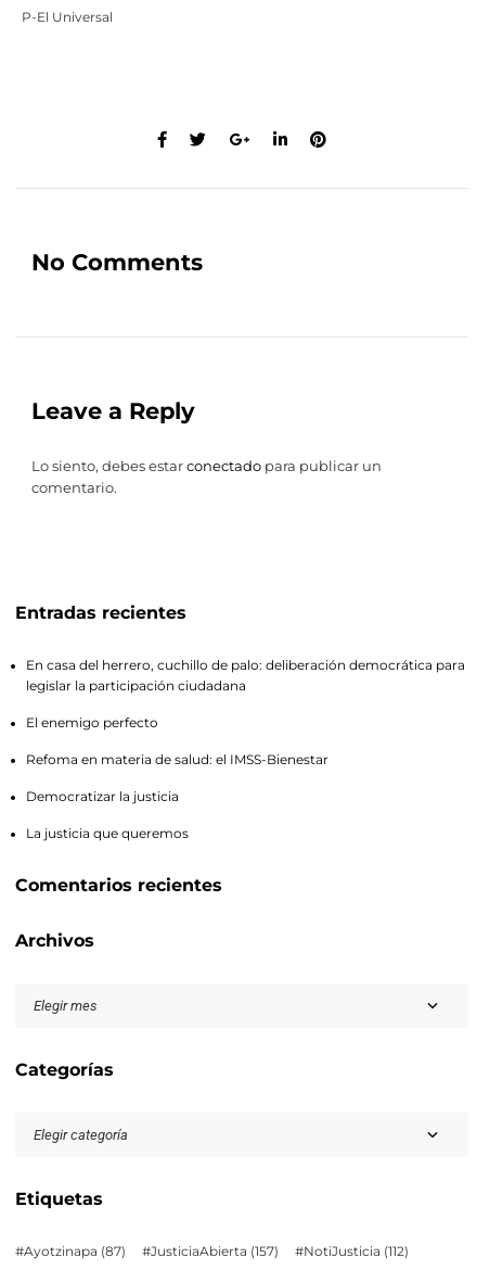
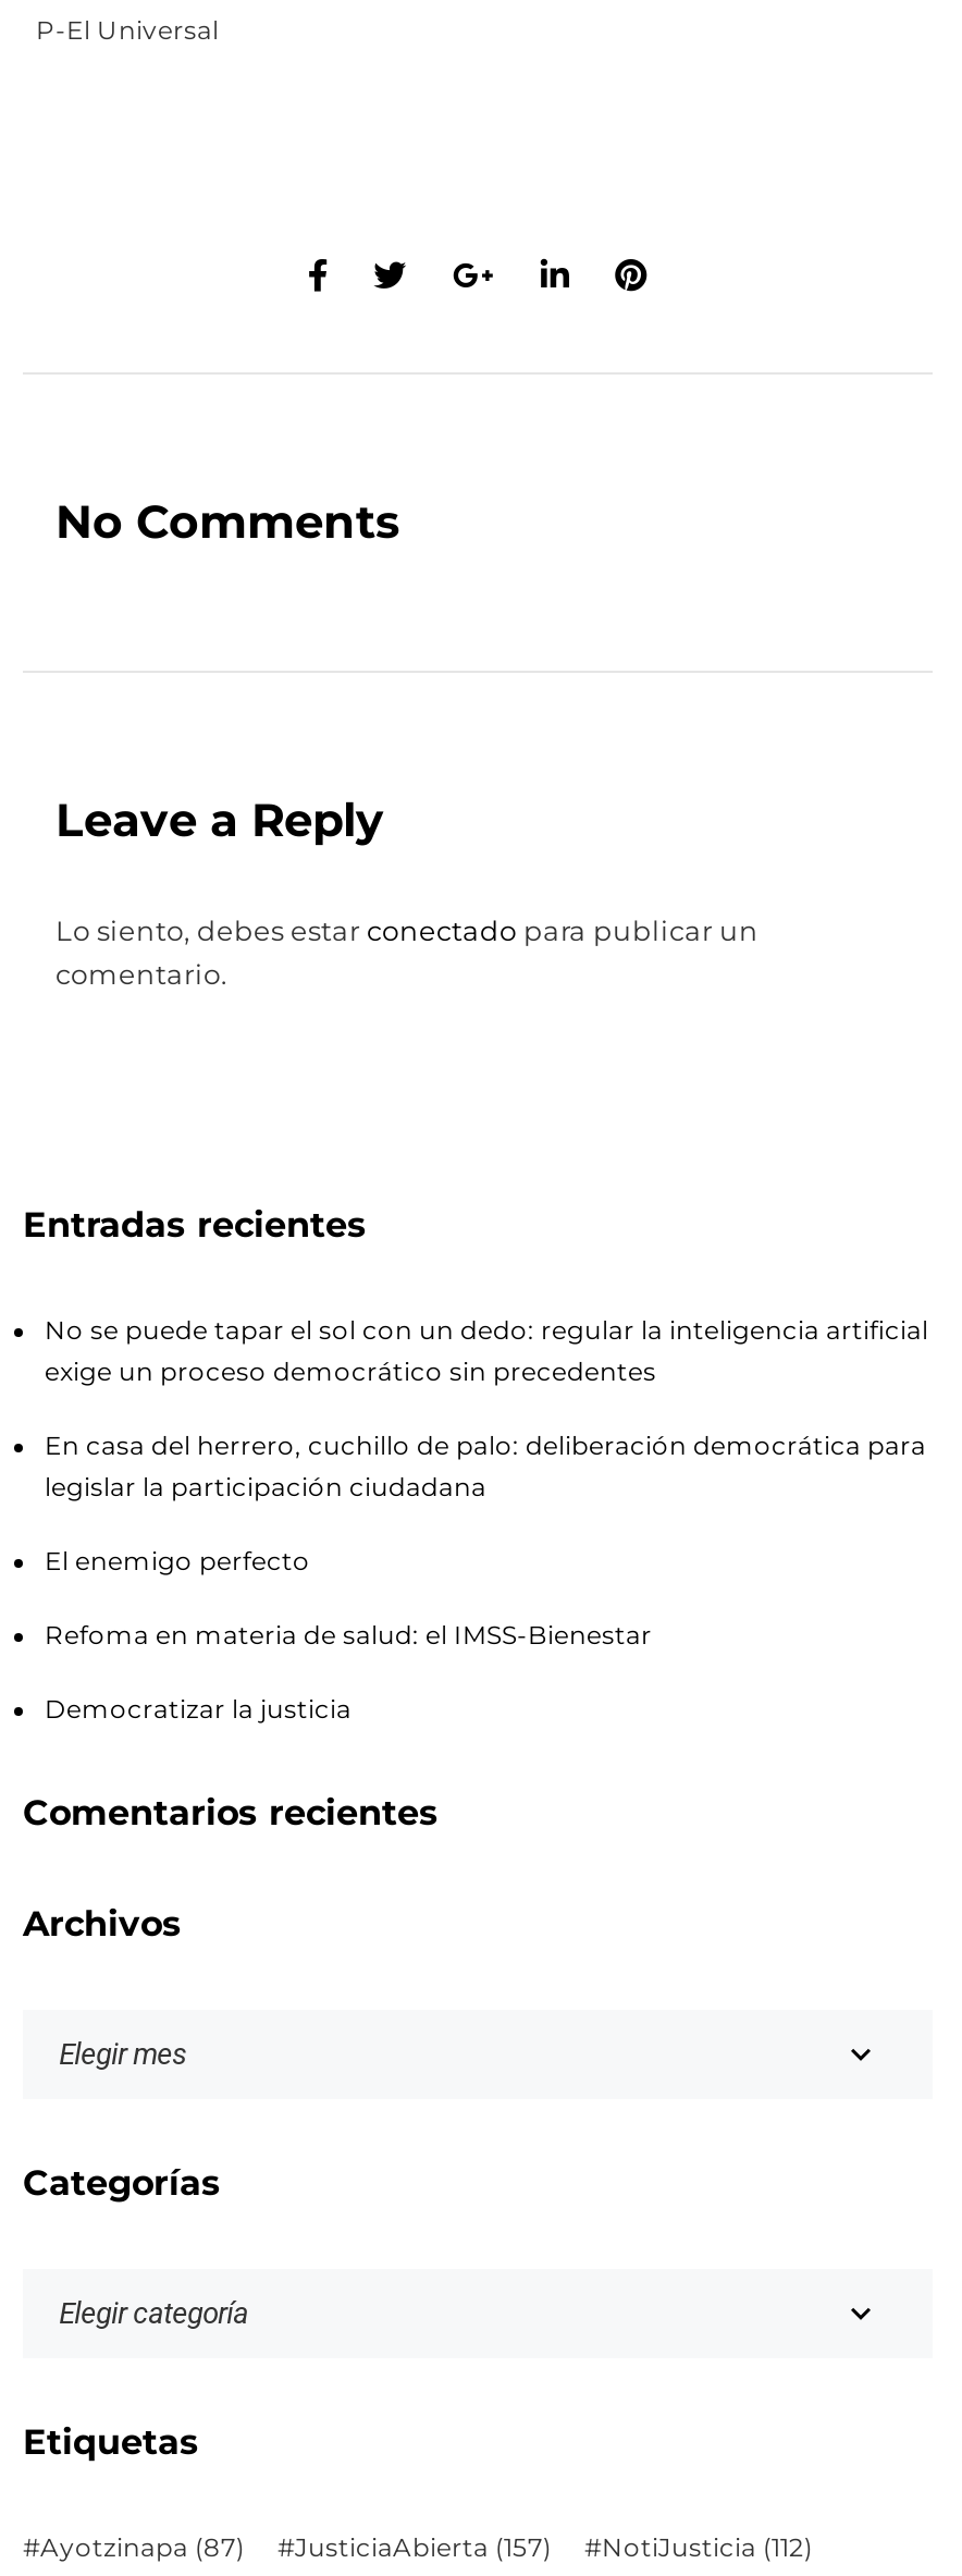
none -> [45,1314,928,1386] No se puede tapar el sol con un dedo: regular la inteligencia artificial | exige un proceso democrático sin precedentes
moved [26,657,465,804] -> [45,1430,926,1724]: En casa del herrero, cuchillo de palo: deliberación democrática para | legislar la participación ciudadana | El enemigo perfecto | Refoma en materia de salud: el IMSS-Bienestar | Democratizar la justicia
[26,826,189,841] La justicia que queremos -> none

